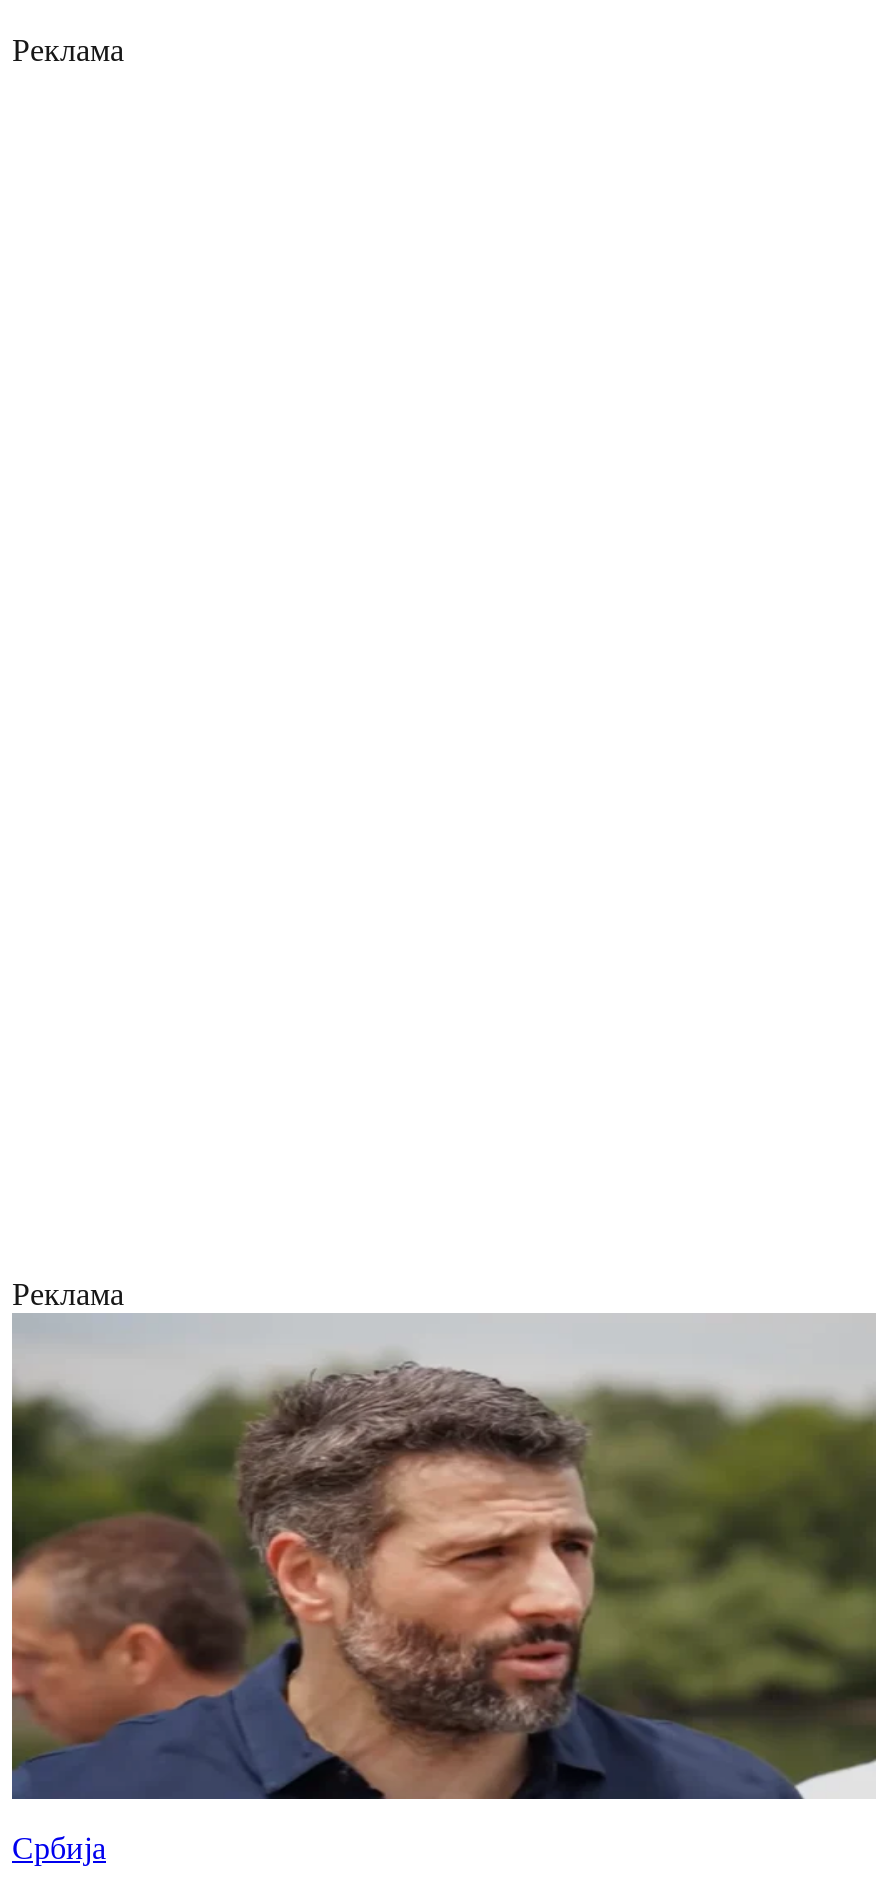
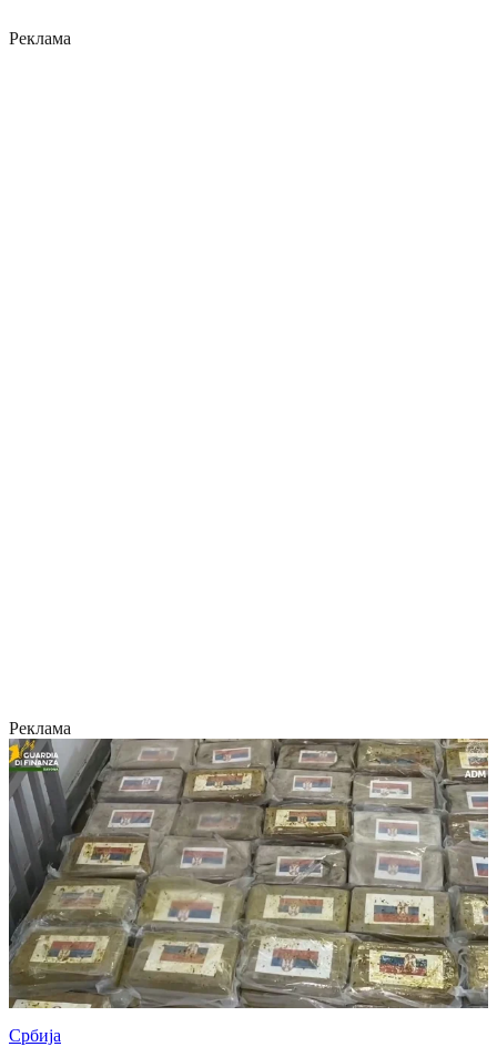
[10,1315,878,1801] [image] -> [8,738,489,1009] [image]

